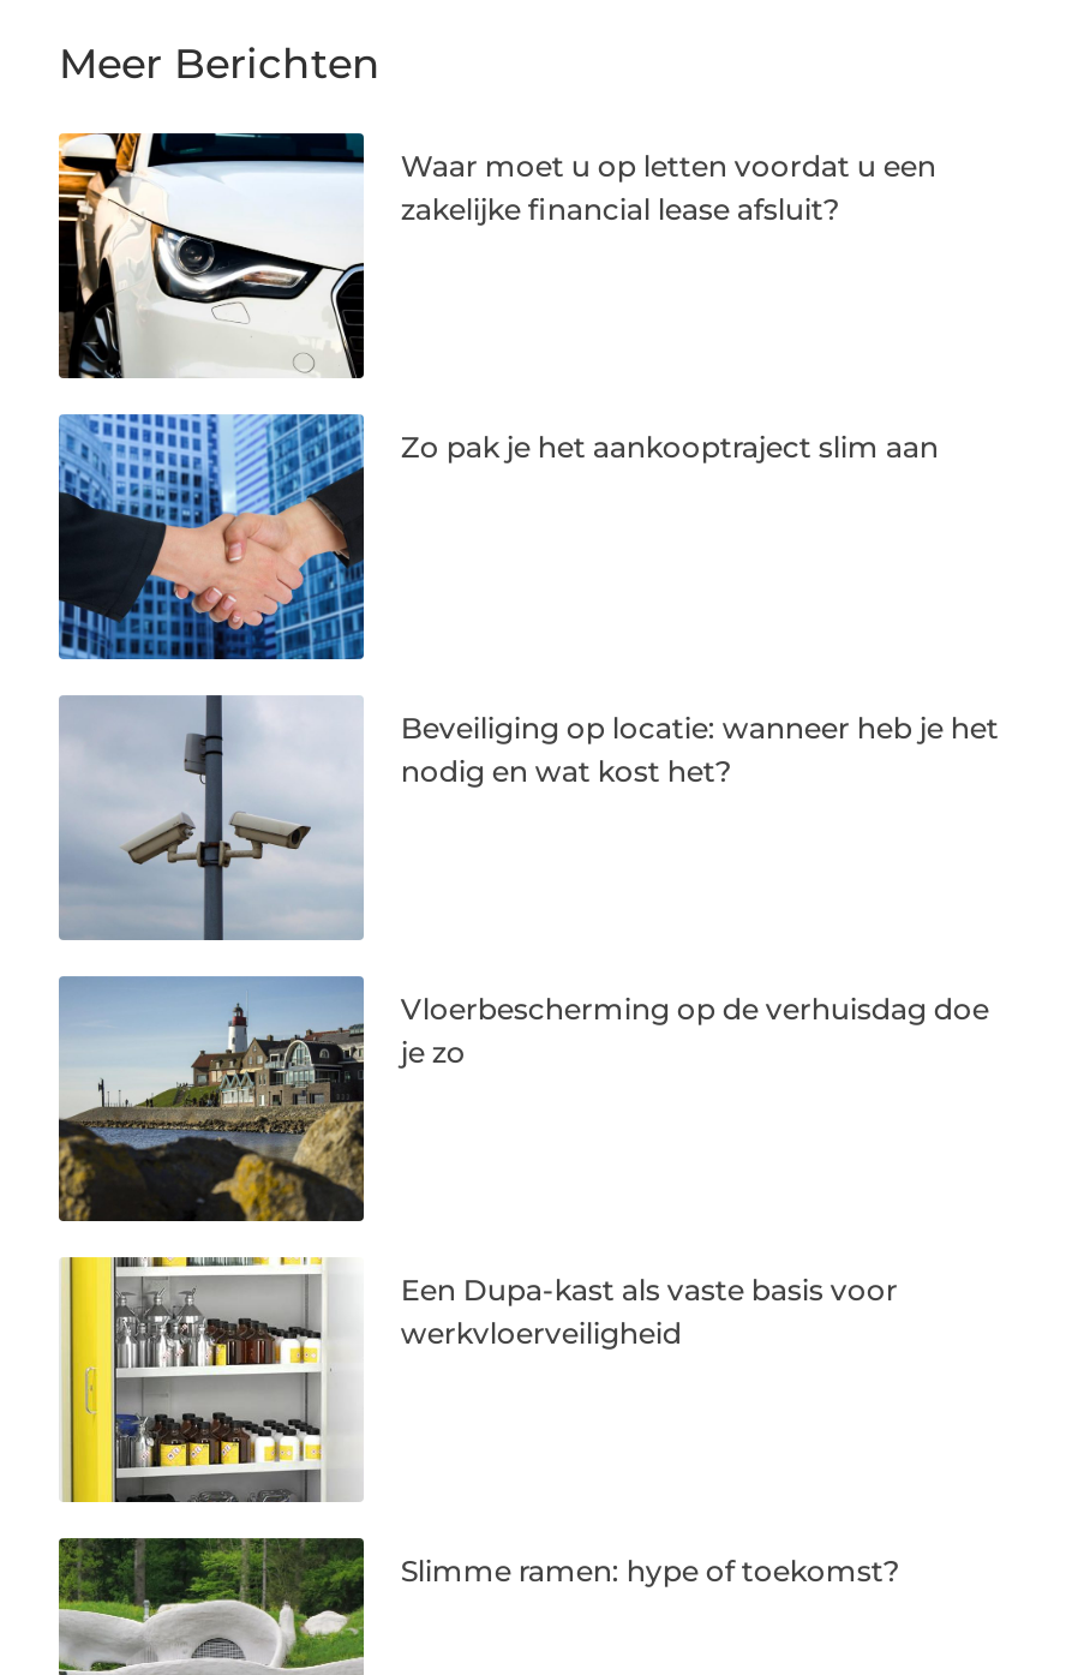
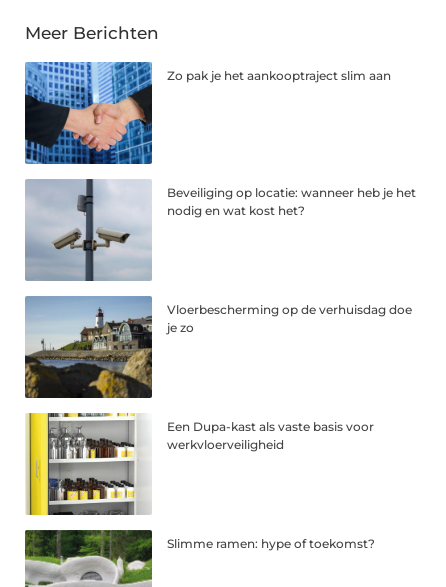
[56,131,936,381] [image] | Waar moet u op letten voordat u een | zakelijke financial lease afsluit? -> none

